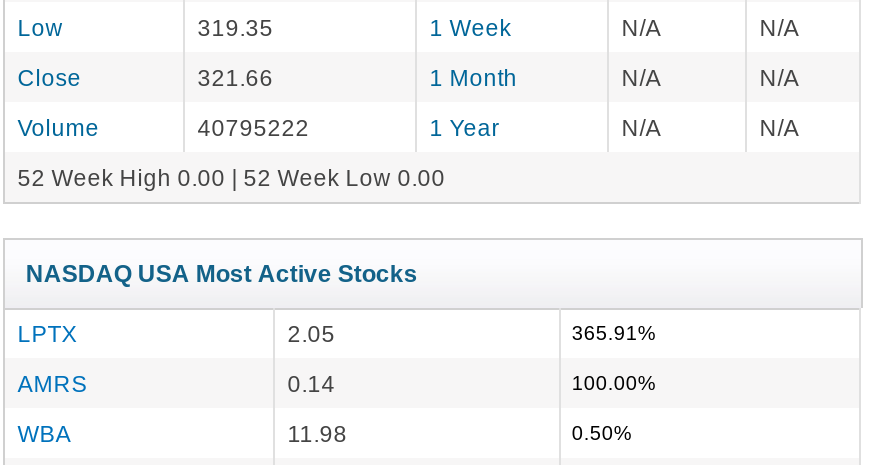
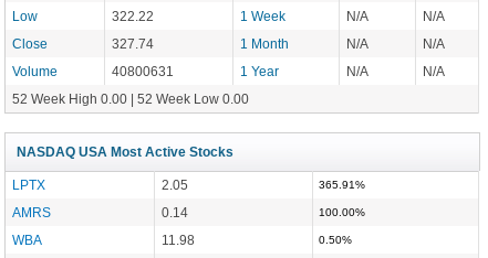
[197,15,273,41] 319.35 -> [112,9,154,23] 322.22
[197,65,273,91] 321.66 -> [112,37,154,51] 327.74
[197,115,309,141] 40795222 -> [112,64,174,79] 40800631

